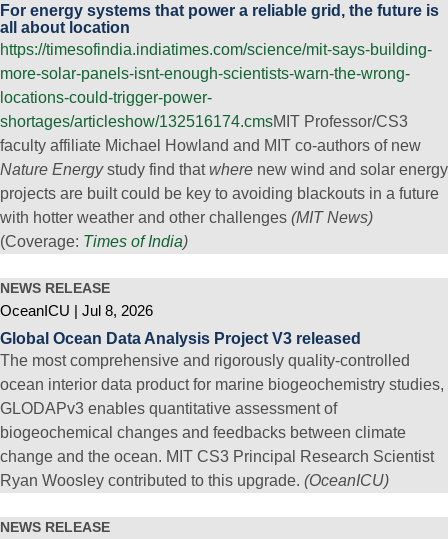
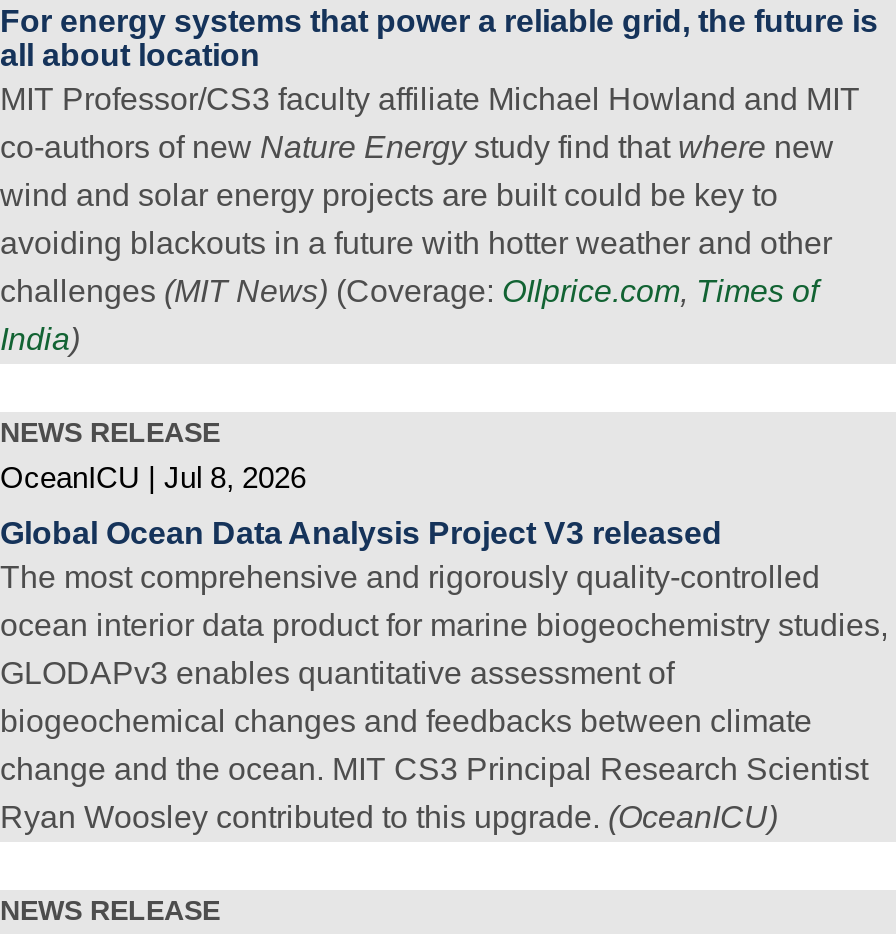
[0,41,448,250] https://timesofindia.indiatimes.com/science/mit-says-building- | more-solar-panels-isnt-enough-scientists-warn-the-wrong- | locations-could-trigger-power- | shortages/articleshow/132516174.cmsMIT Professor/CS3 | faculty affiliate Michael Howland and MIT co-authors of new | Nature Energy study find that where new wind and solar energy | projects are built could be key to avoiding blackouts in a future | with hotter weather and other challenges (MIT News) | (Coverage: Times of India) -> [0,82,860,356] MIT Professor/CS3 faculty affiliate Michael Howland and MIT | co-authors of new Nature Energy study find that where new | wind and solar energy projects are built could be key to | avoiding blackouts in a future with hotter weather and other | challenges (MIT News) (Coverage: OIlprice.com, Times of | India)

